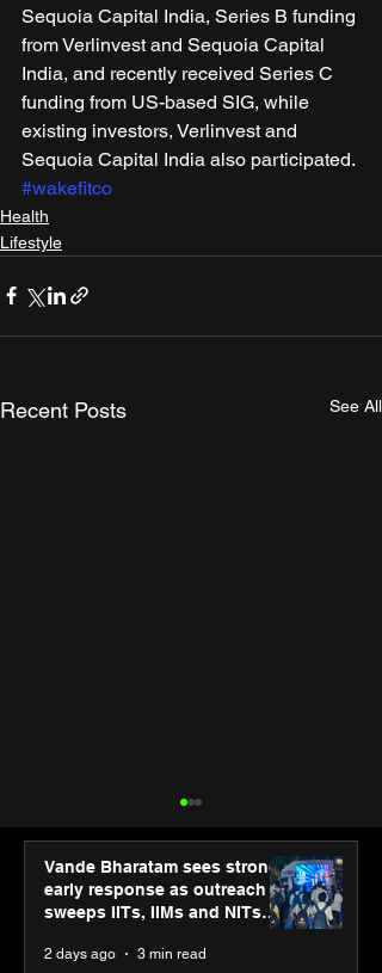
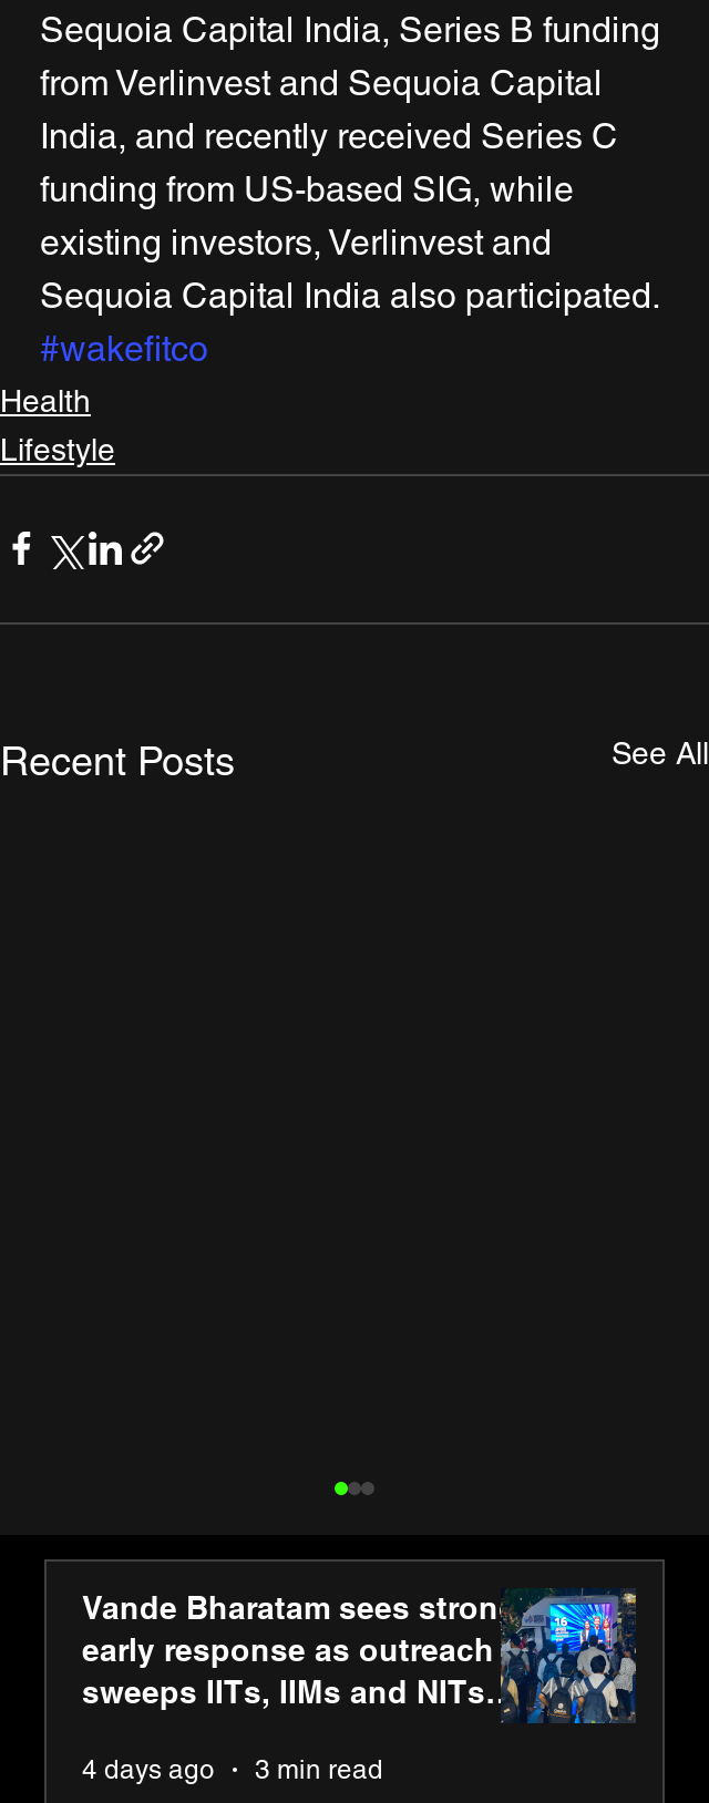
[44,945,207,962] 2 days ago 3 min read -> [82,1754,383,1785] 4 days ago 3 min read

